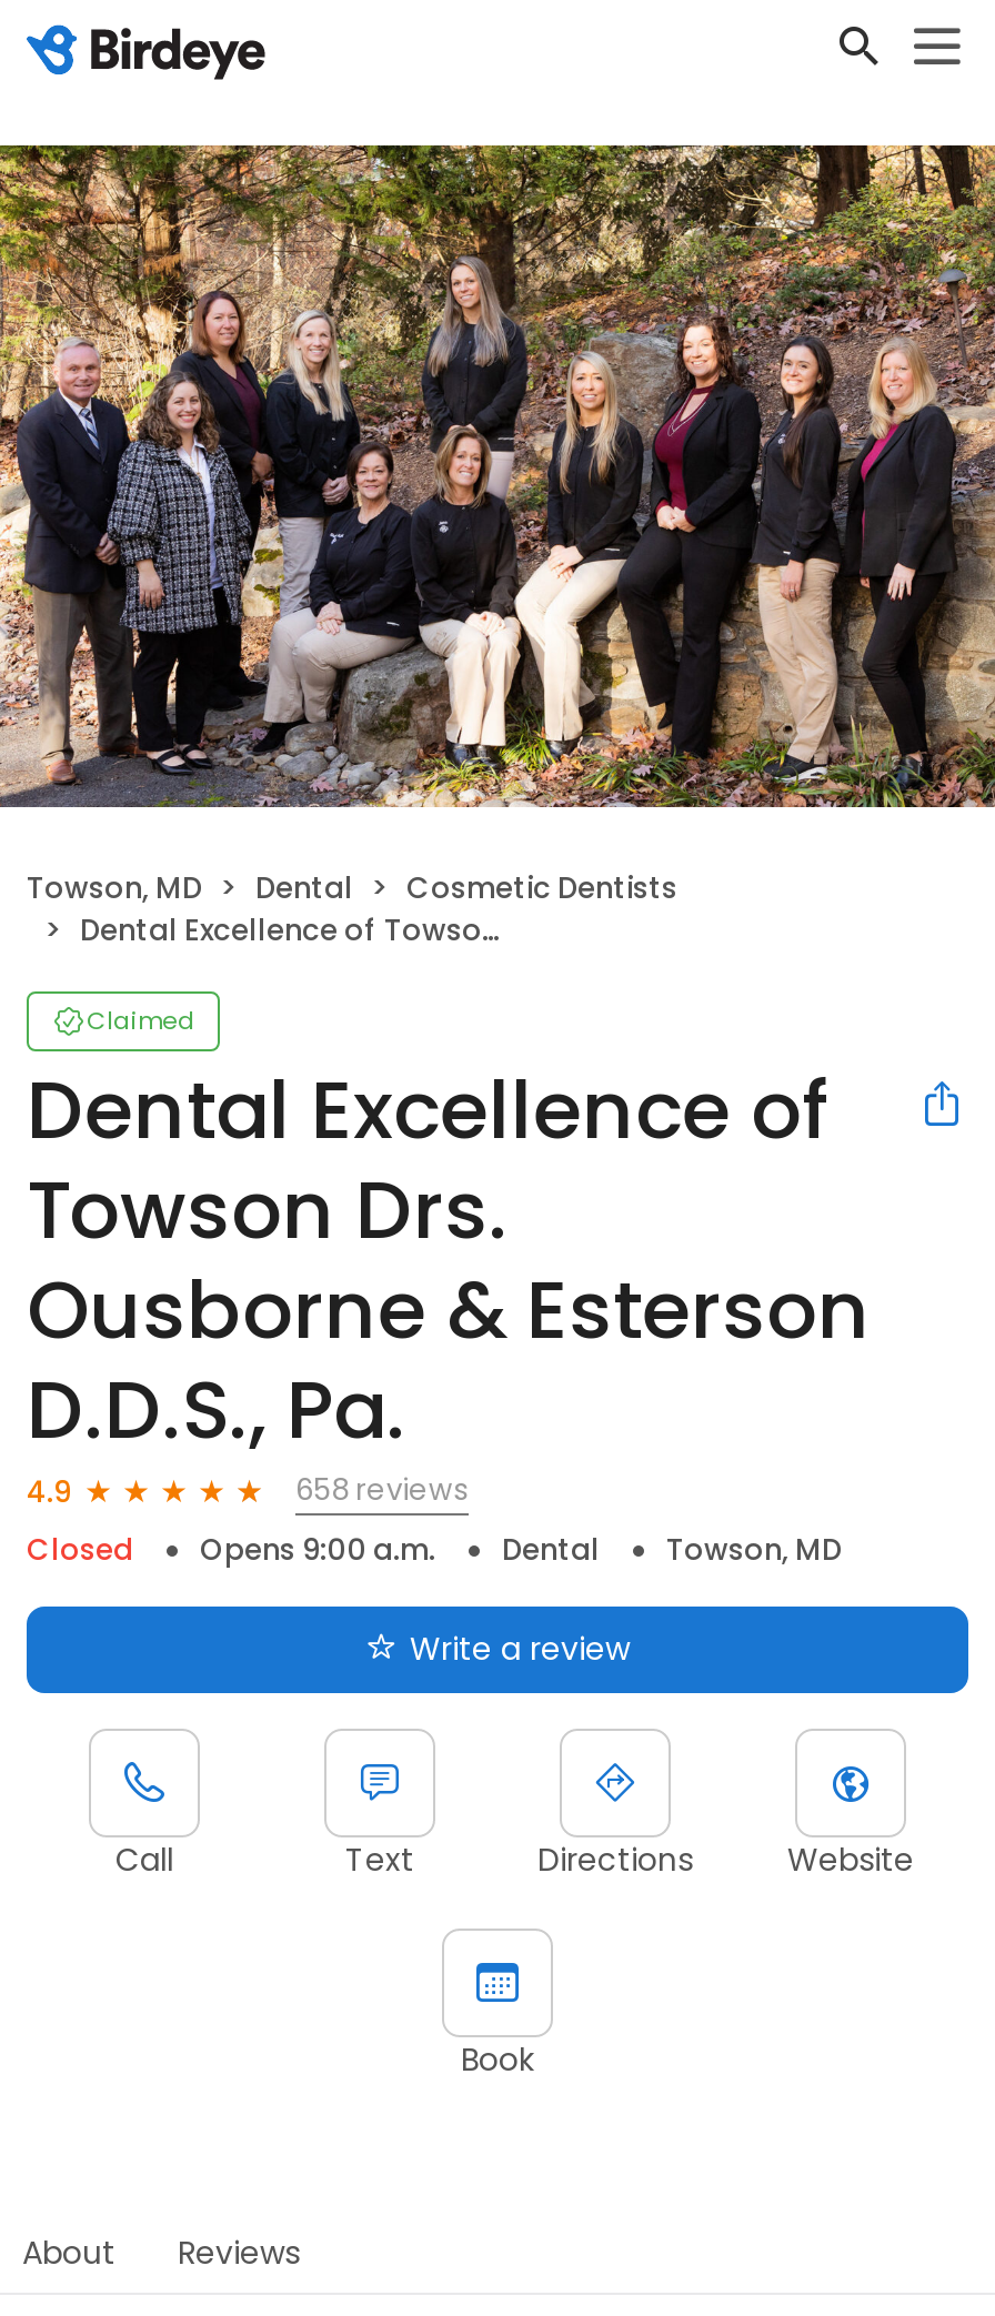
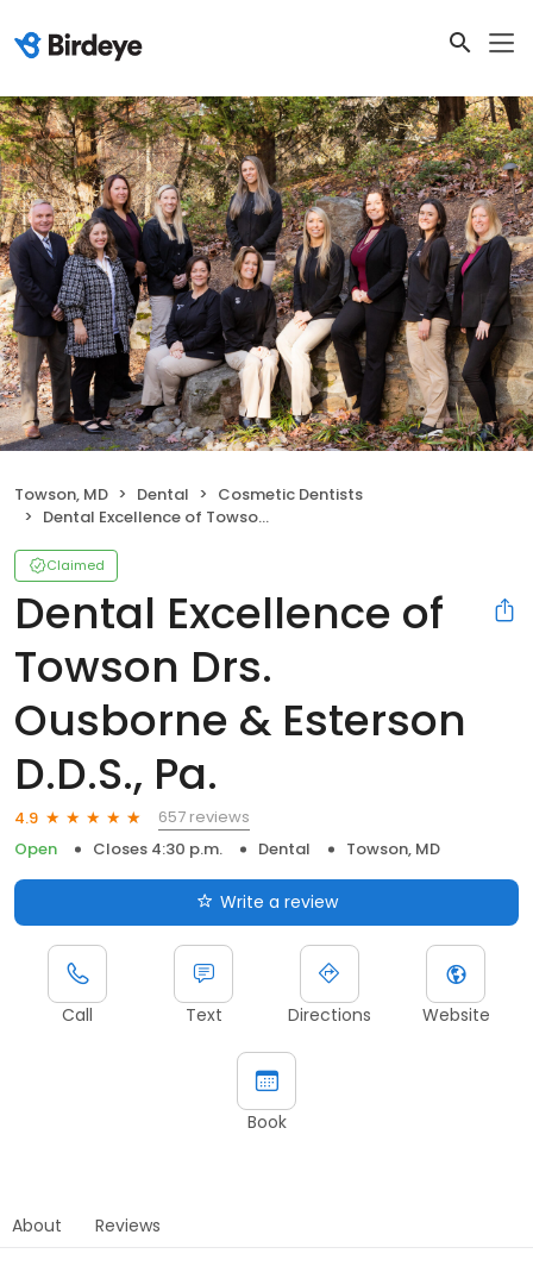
[27,1470,469,1572] 658 reviews | Closed | Opens 9:00 a.m. -> [14,806,250,861] 657 reviews | Open | Closes 4:30 p.m.

